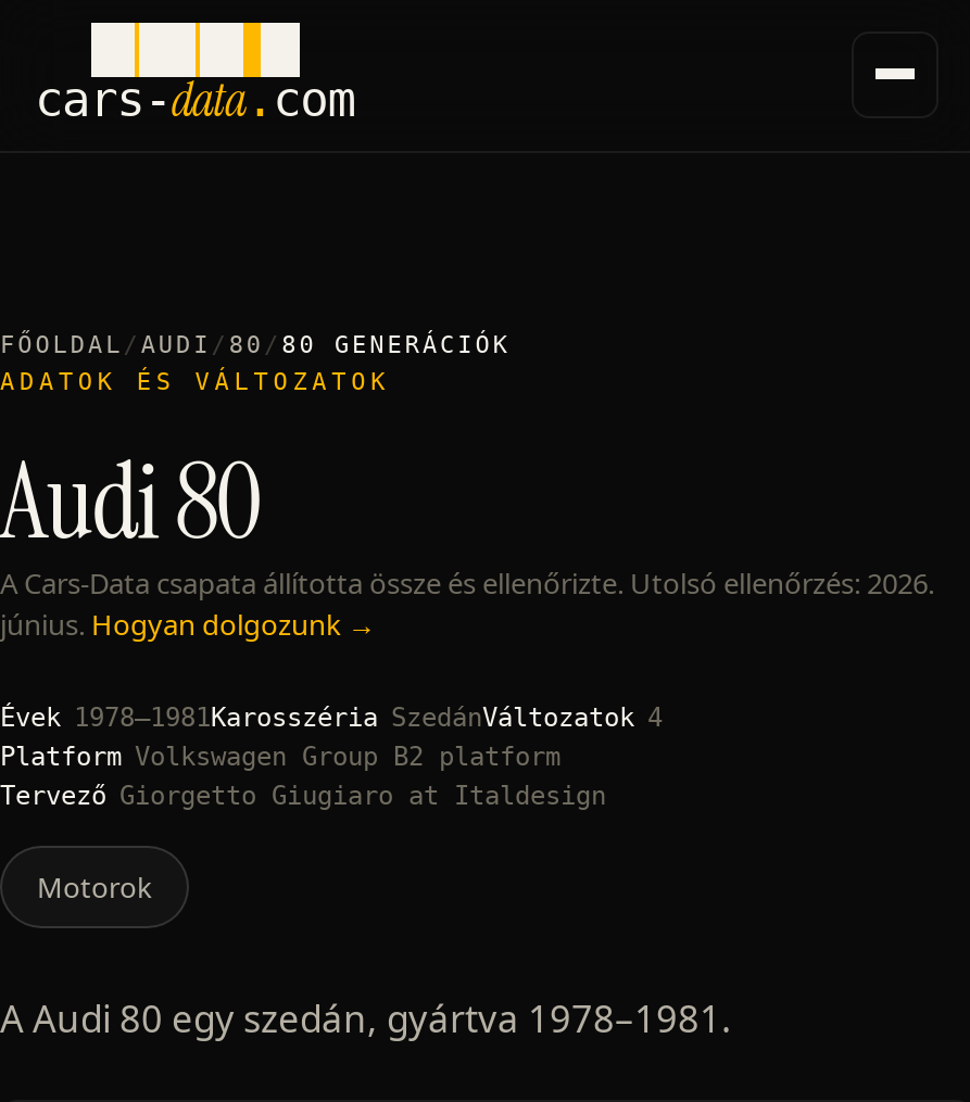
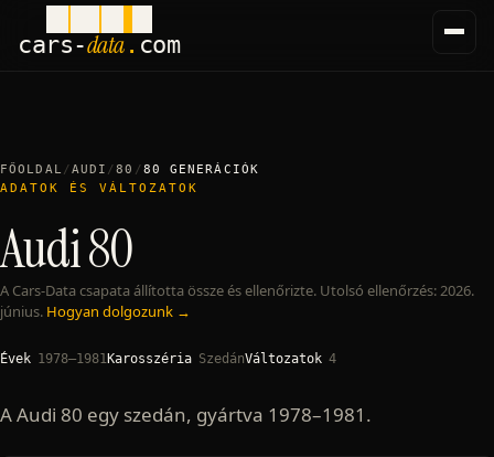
[0,742,606,907] Platform Volkswagen Group B2 platform | Tervező Giorgetto Giugiaro at Italdesign | Motorok -> none

